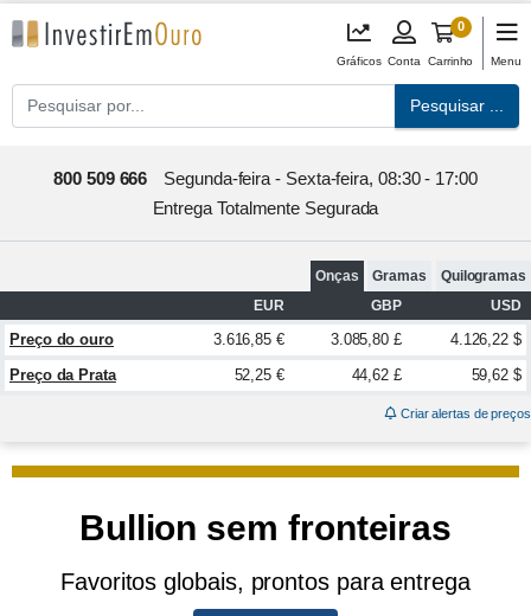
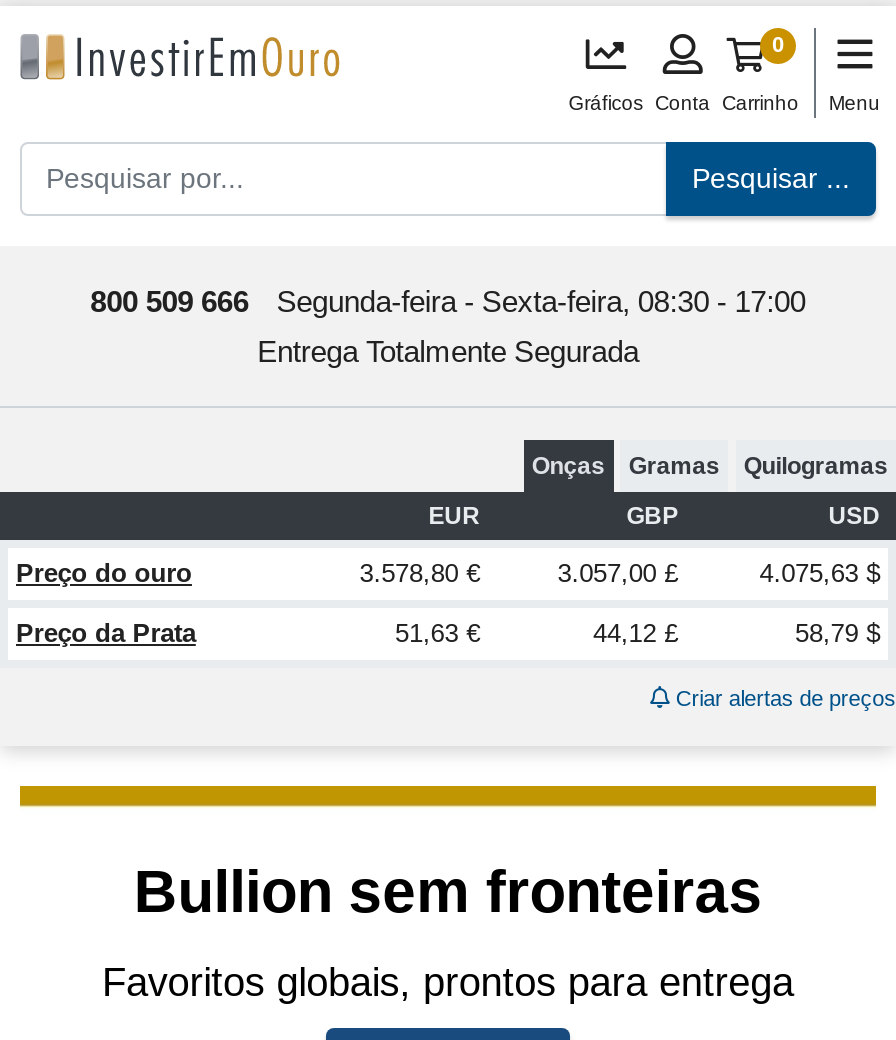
[213,331,284,349] 3.616,85 € -> [360,559,480,589] 3.578,80 €
[330,331,402,349] 3.085,80 £ -> [558,559,678,589] 3.057,00 £
[450,331,522,349] 4.126,22 $ -> [760,559,880,589] 4.075,63 $
[234,366,284,384] 52,25 € -> [395,619,480,649] 51,63 €
[351,366,402,384] 44,62 £ -> [593,619,678,649] 44,12 £
[471,366,522,384] 59,62 $ -> [795,619,880,649] 58,79 $

